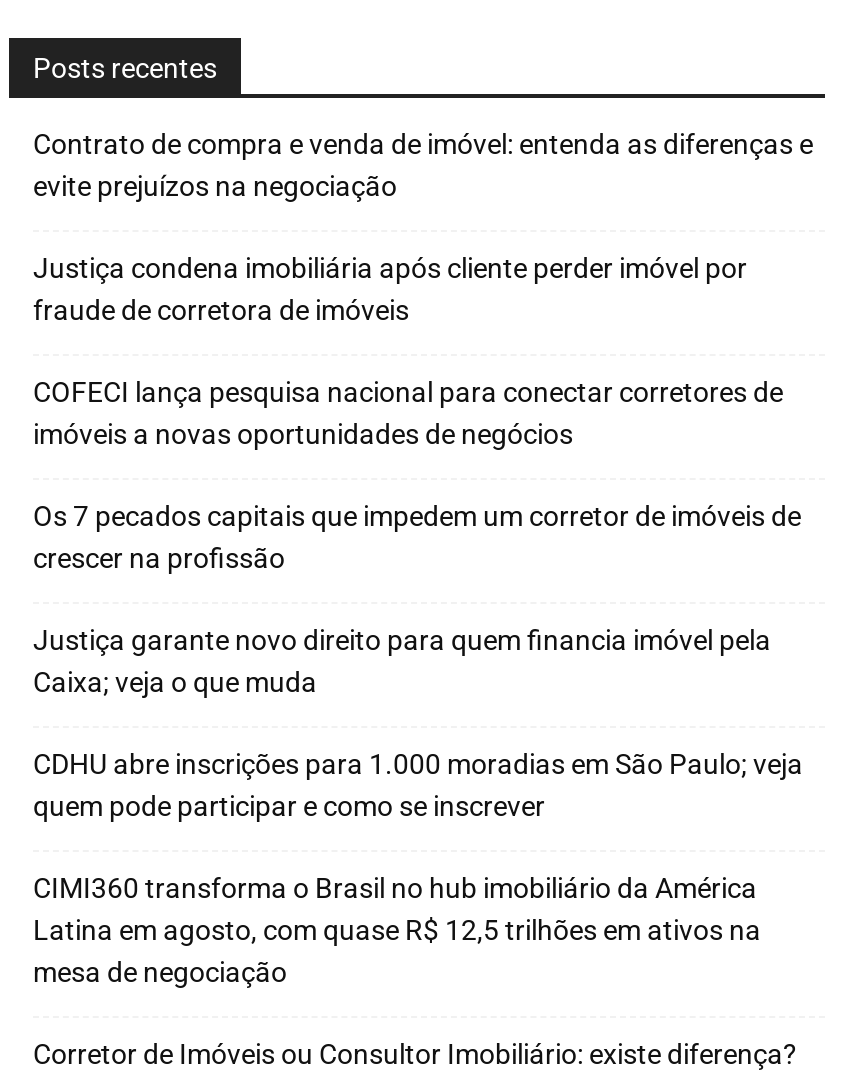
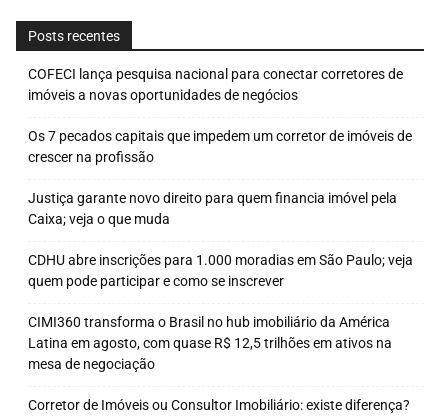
[33,128,813,326] Contrato de compra e venda de imóvel: entenda as diferenças e | evite prejuízos na negociação | Justiça condena imobiliária após cliente perder imóvel por | fraude de corretora de imóveis -> none

